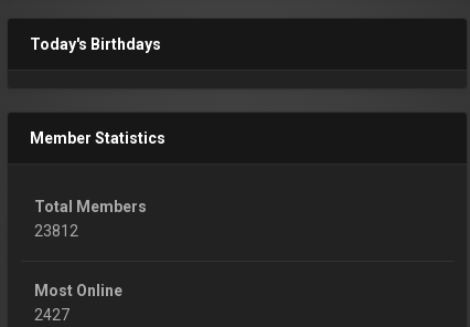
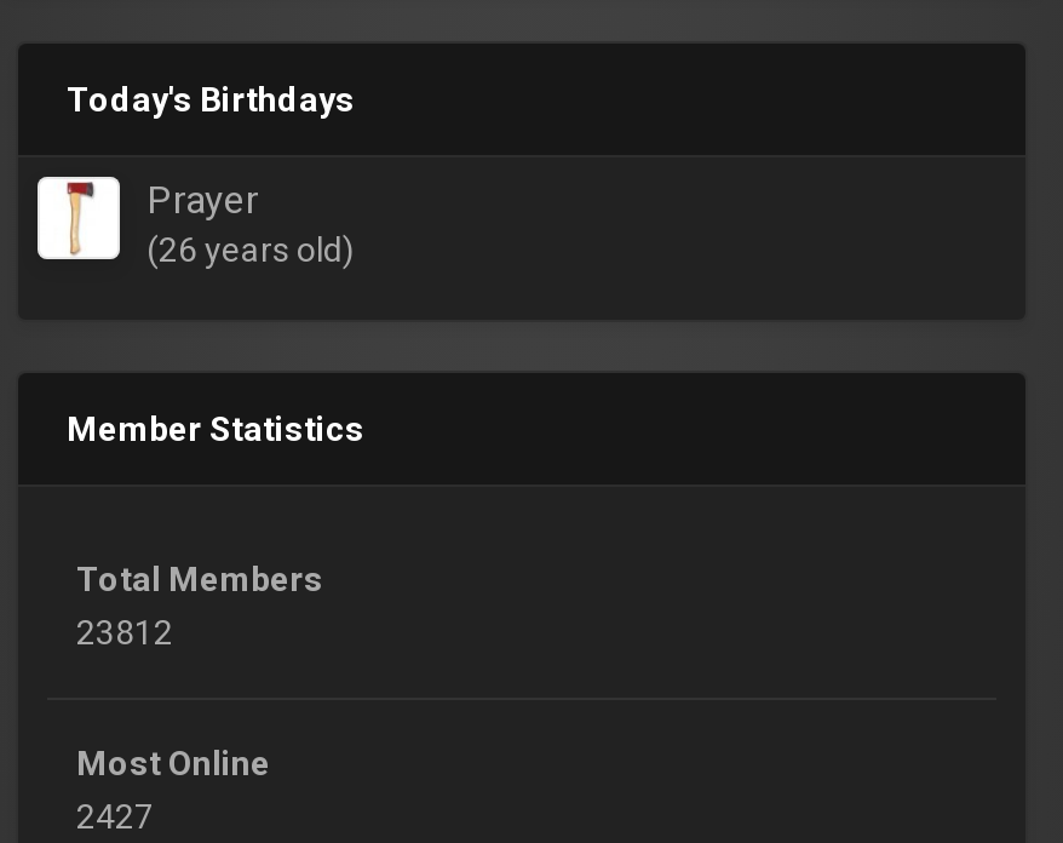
none -> [35,174,355,269] [image] | Prayer | (26 years old)

